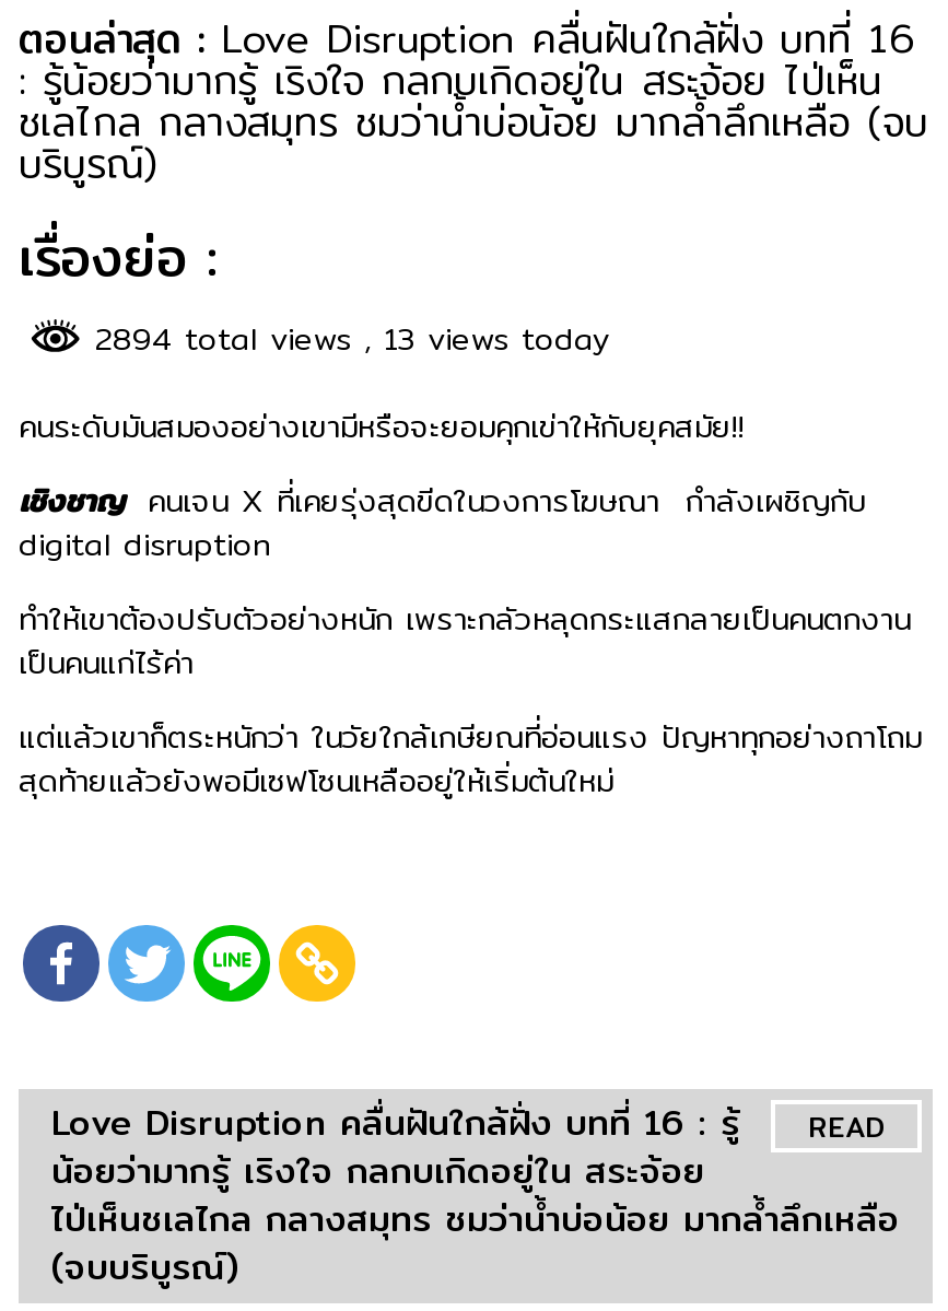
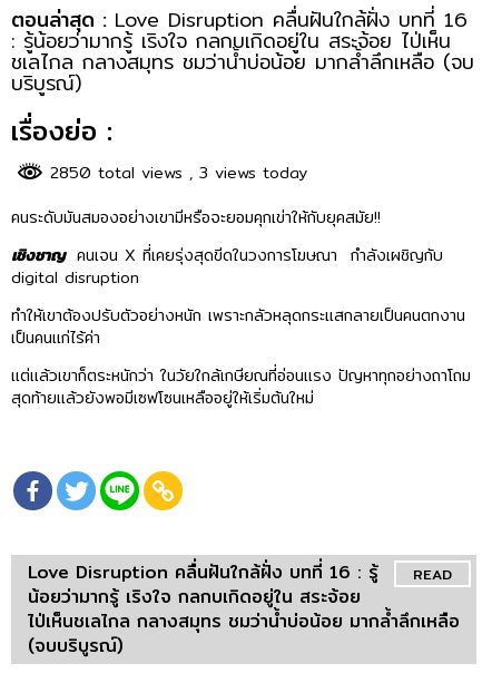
[82,314,609,362] 2894 total views, 13 views today -> [43,160,307,185] 2850 total views, 3 views today

